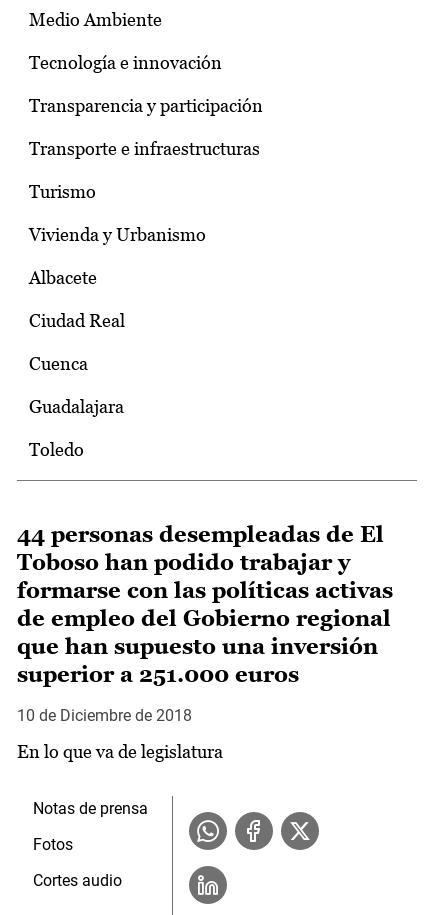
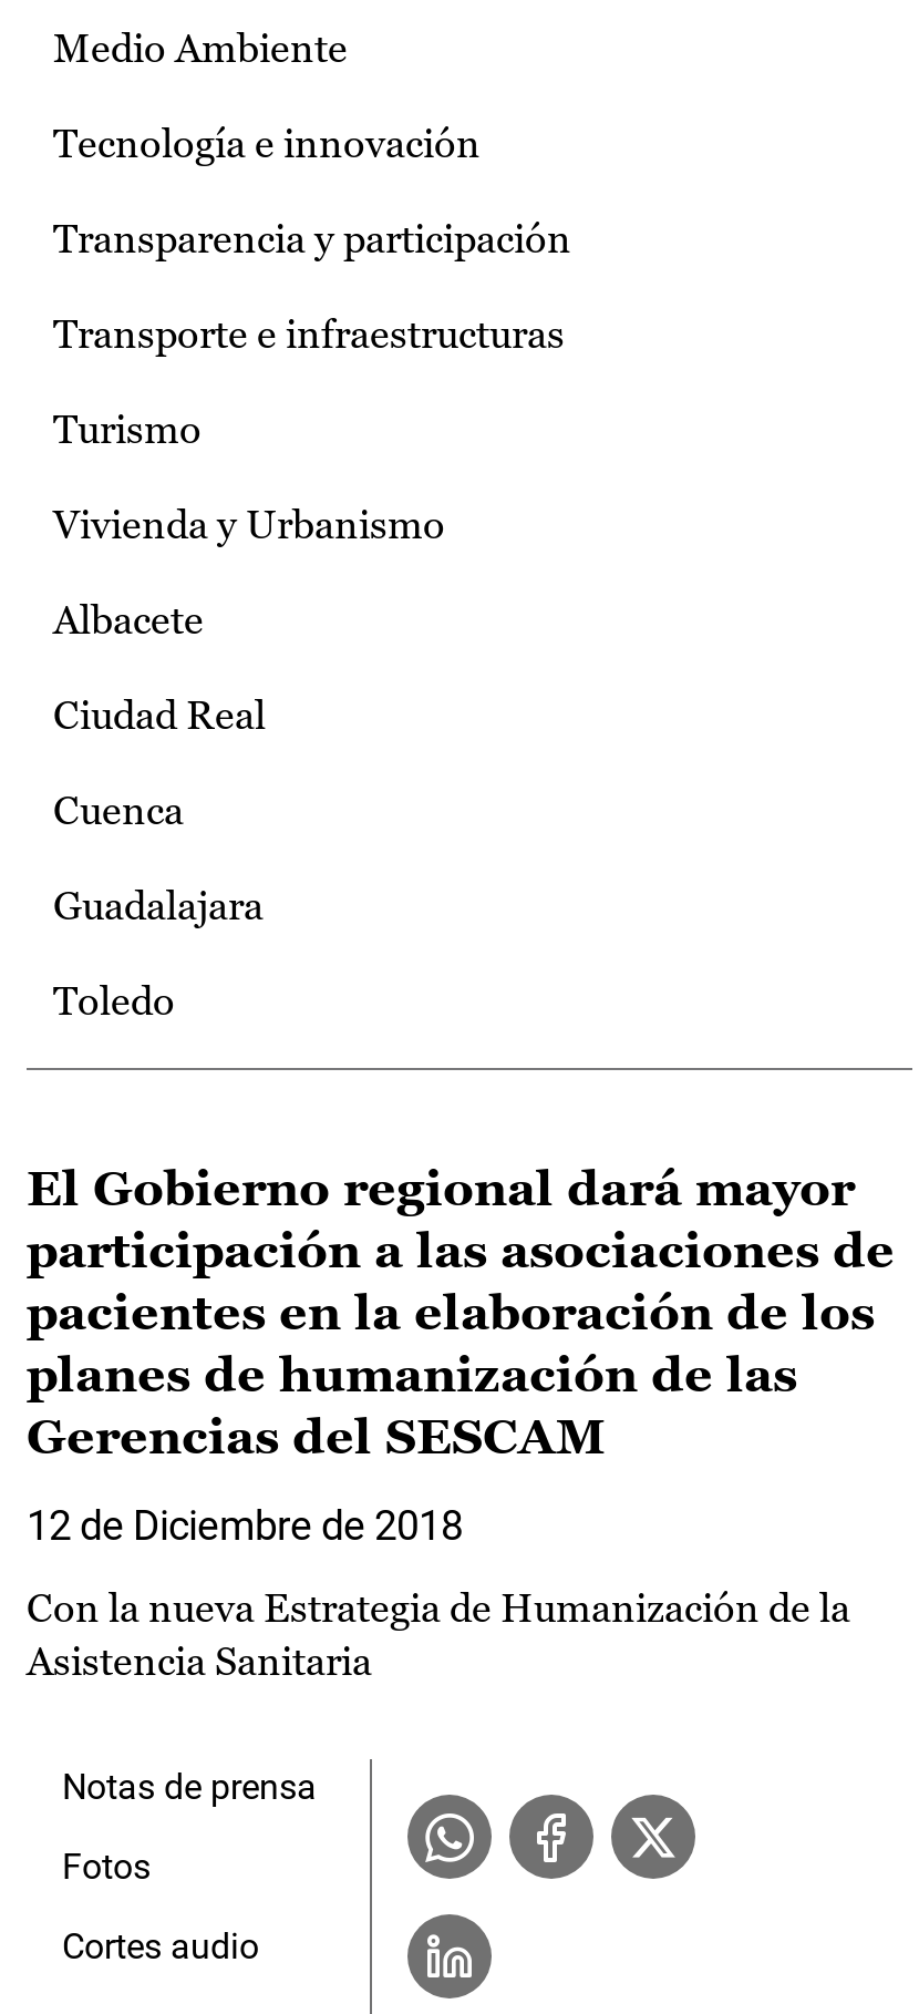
[17,522,393,687] 44 personas desempleadas de El | Toboso han podido trabajar y | formarse con las políticas activas | de empleo del Gobierno regional | que han supuesto una inversión | superior a 251.000 euros -> [27,1161,895,1465] El Gobierno regional dará mayor | participación a las asociaciones de | pacientes en la elaboración de los | planes de humanización de las | Gerencias del SESCAM
[17,706,192,725] 10 de Diciembre de 2018 -> [27,1502,463,1549] 12 de Diciembre de 2018
[17,741,223,762] En lo que va de legislatura -> [27,1584,850,1684] Con la nueva Estrategia de Humanización de la | Asistencia Sanitaria

